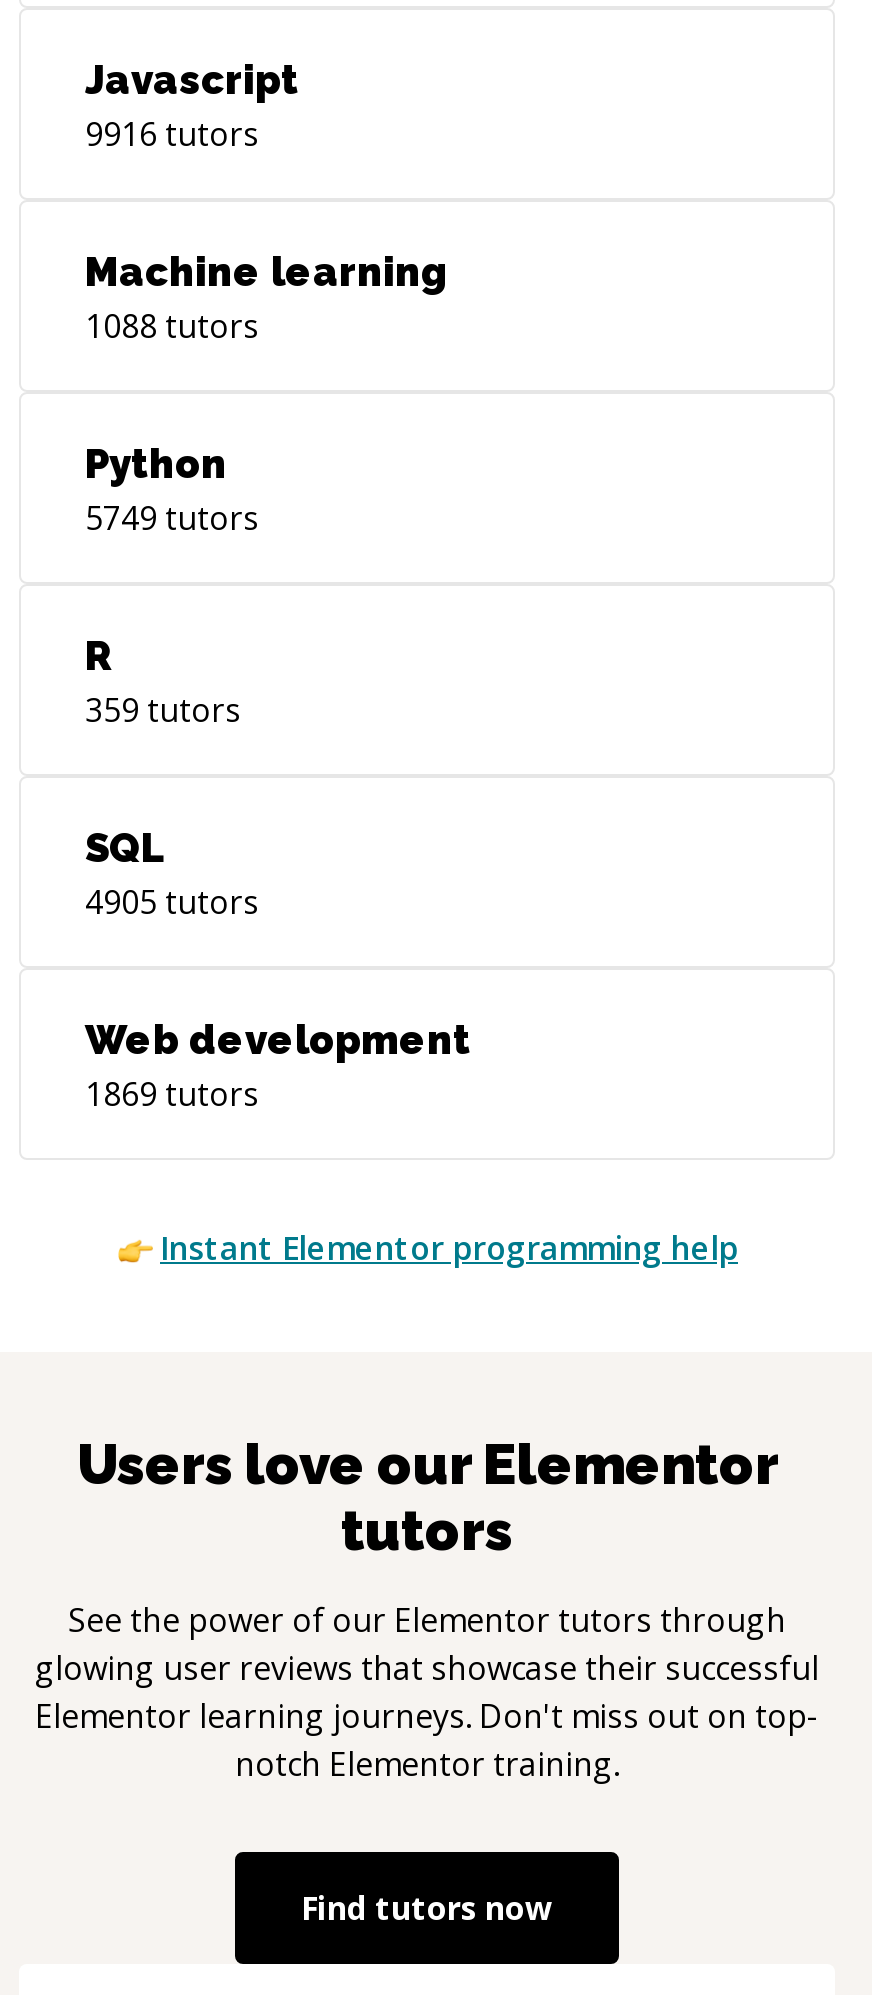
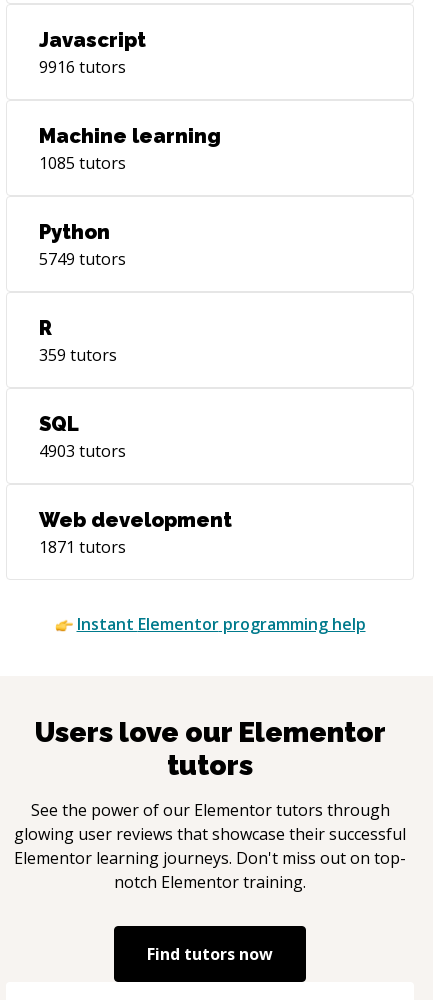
[85,304,259,348] 1088 tutors -> [39,152,126,174] 1085 tutors
[85,880,259,924] 4905 tutors -> [39,440,126,462] 4903 tutors
[85,1072,259,1116] 1869 tutors -> [39,536,126,558] 1871 tutors

